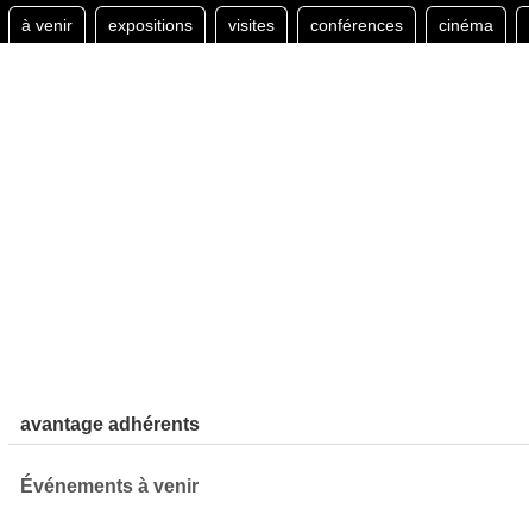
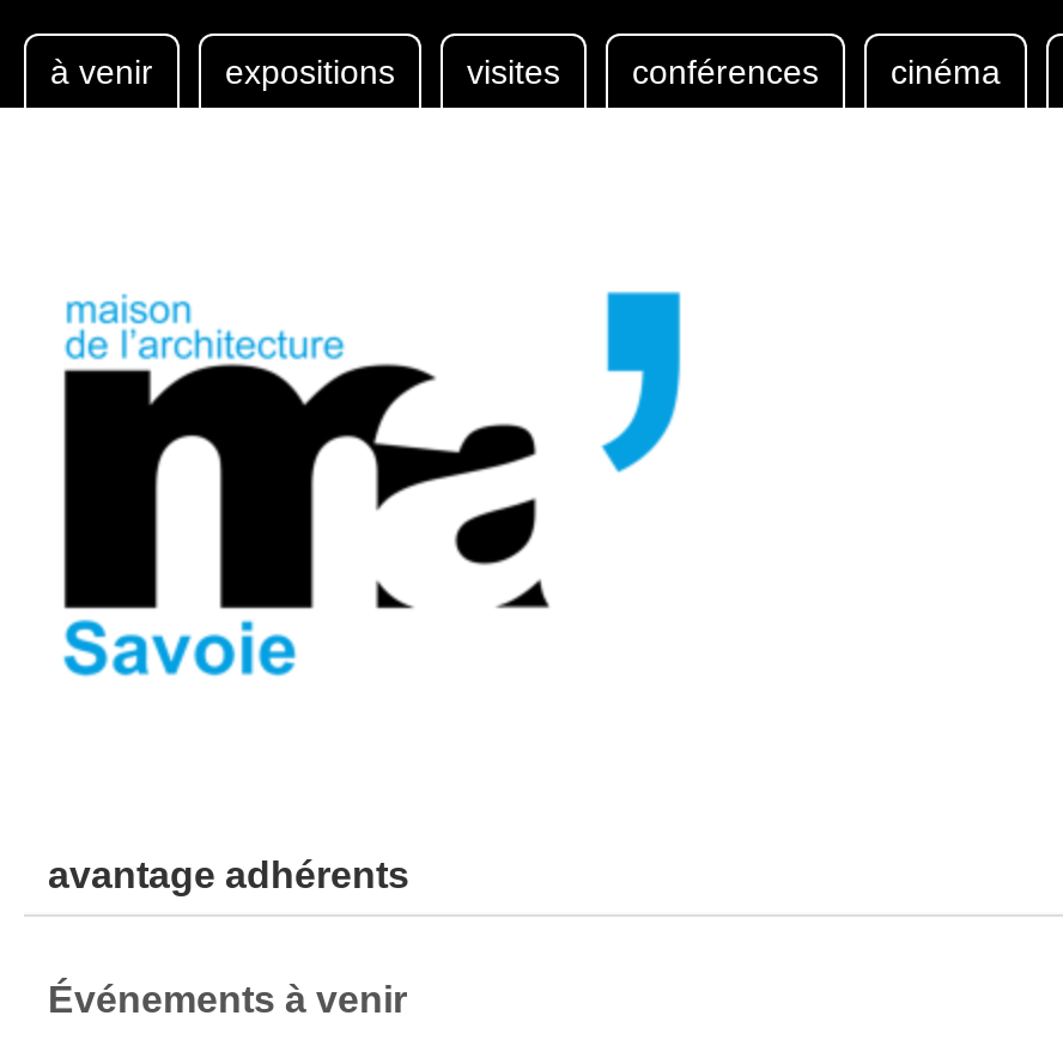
none -> [62,292,551,677] [image]
none -> [601,290,682,474] [image]

